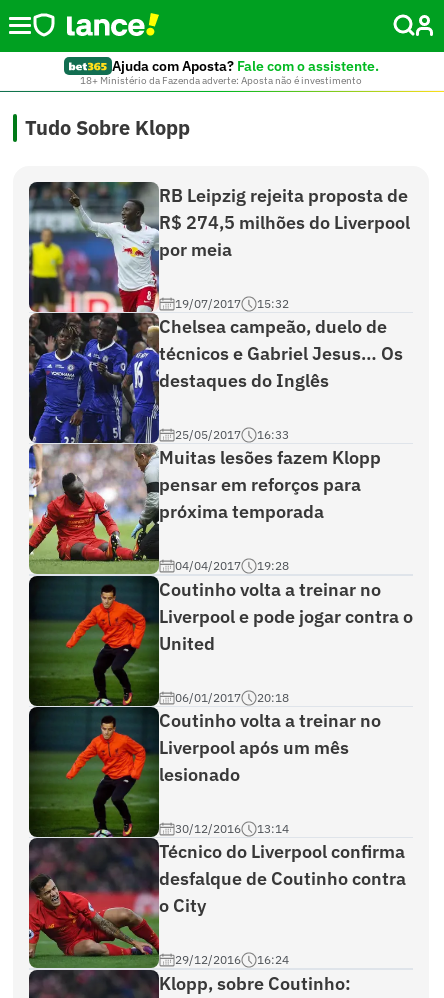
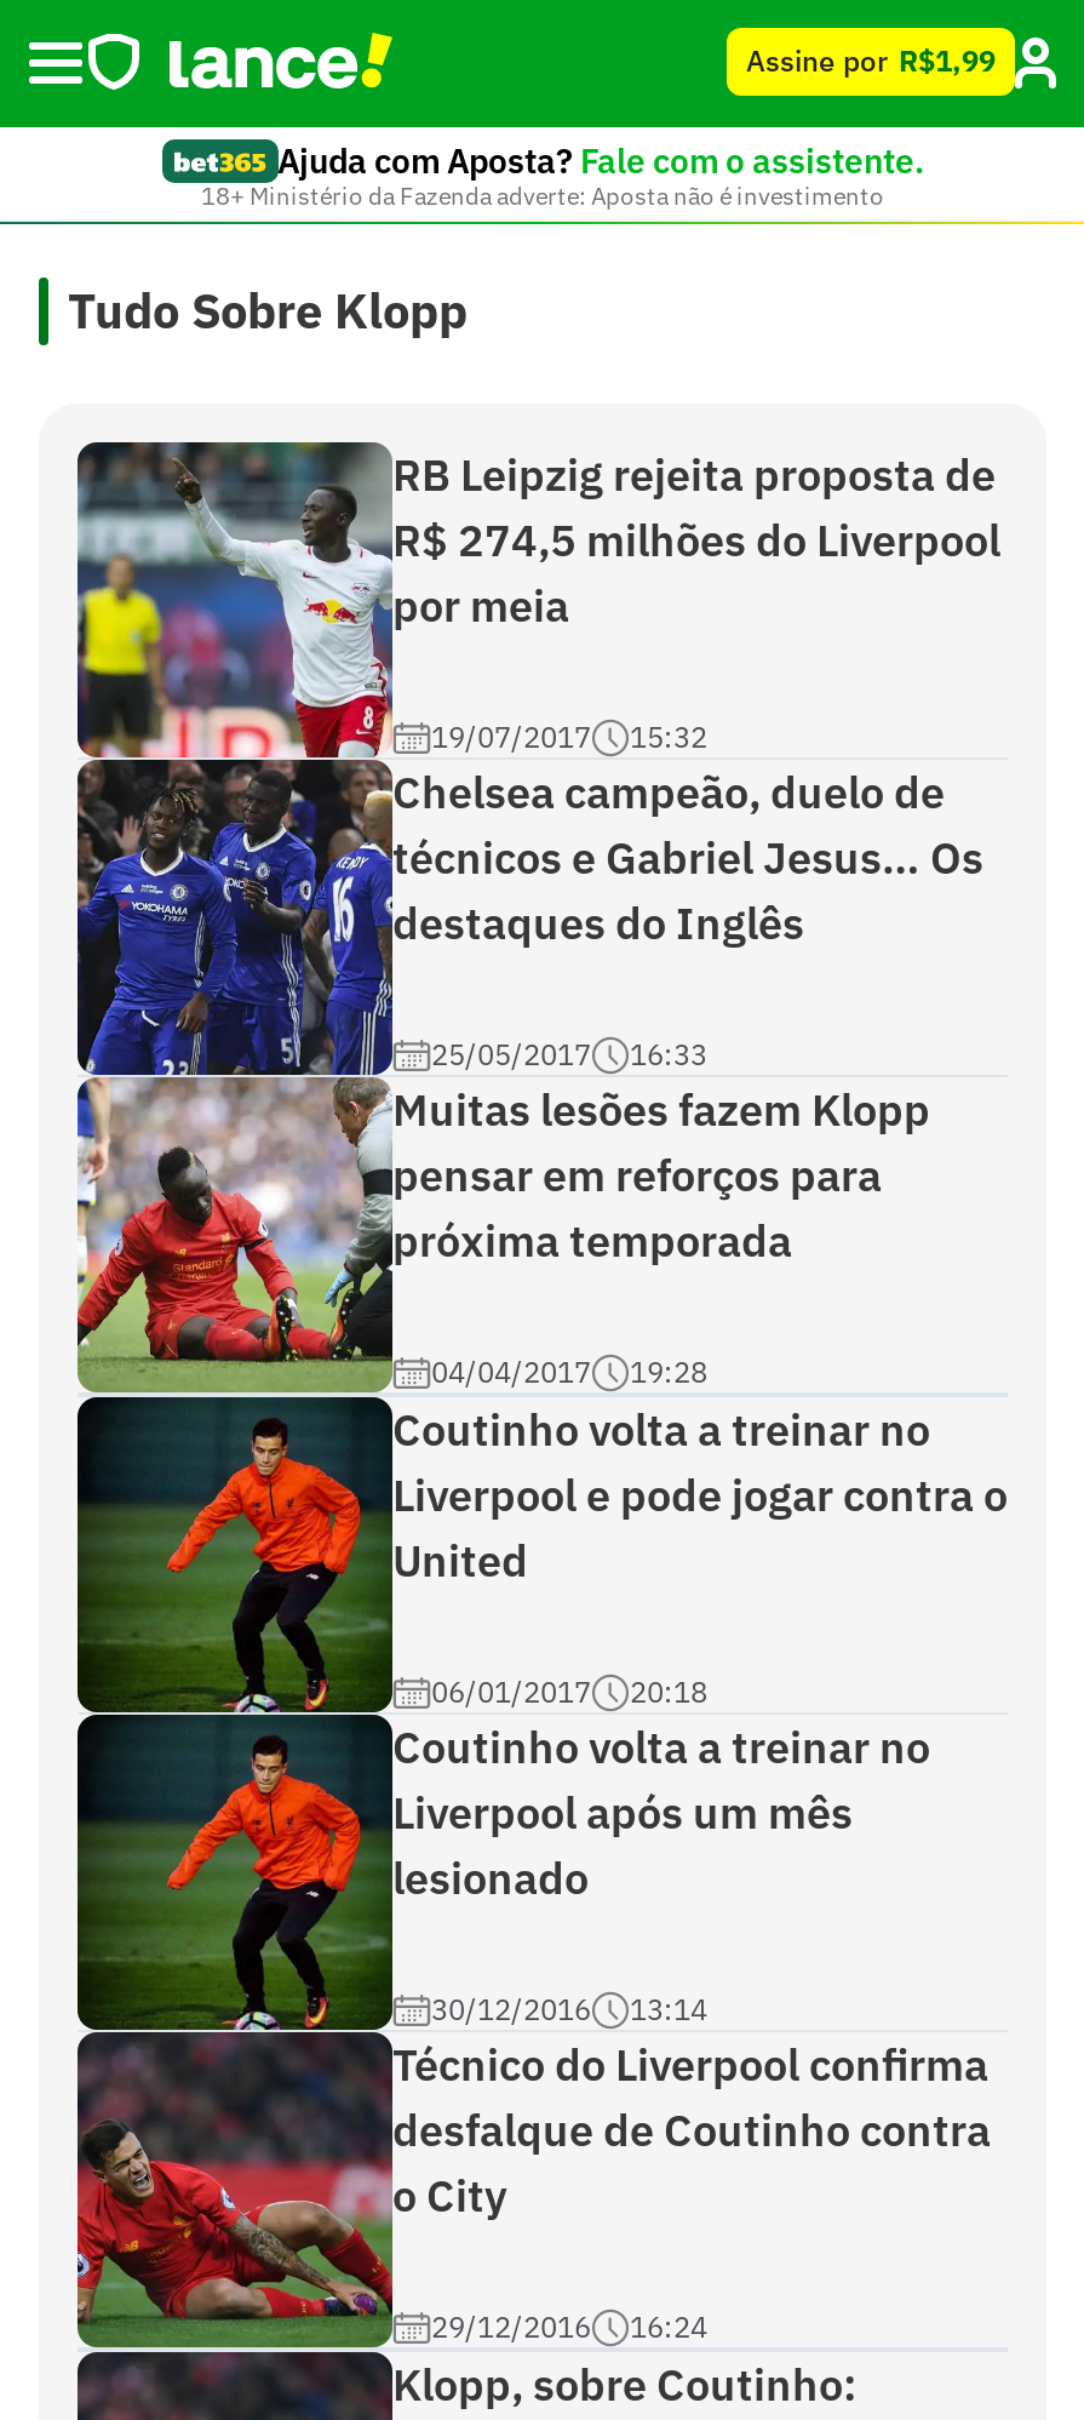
none -> [746,42,996,79] Assine por R$1,99

